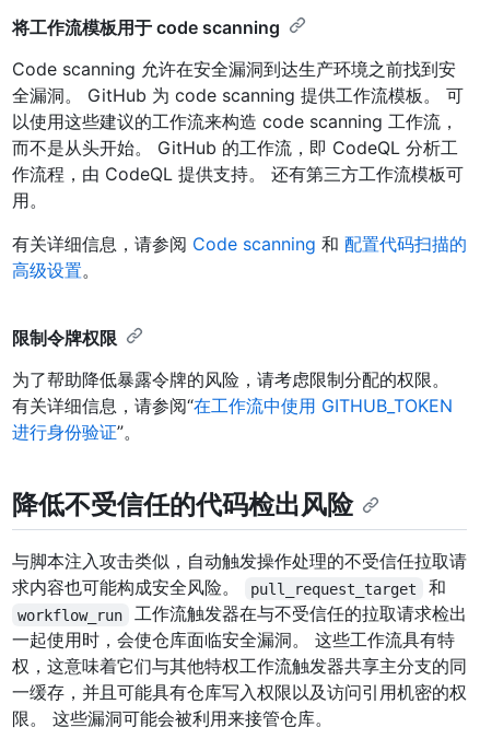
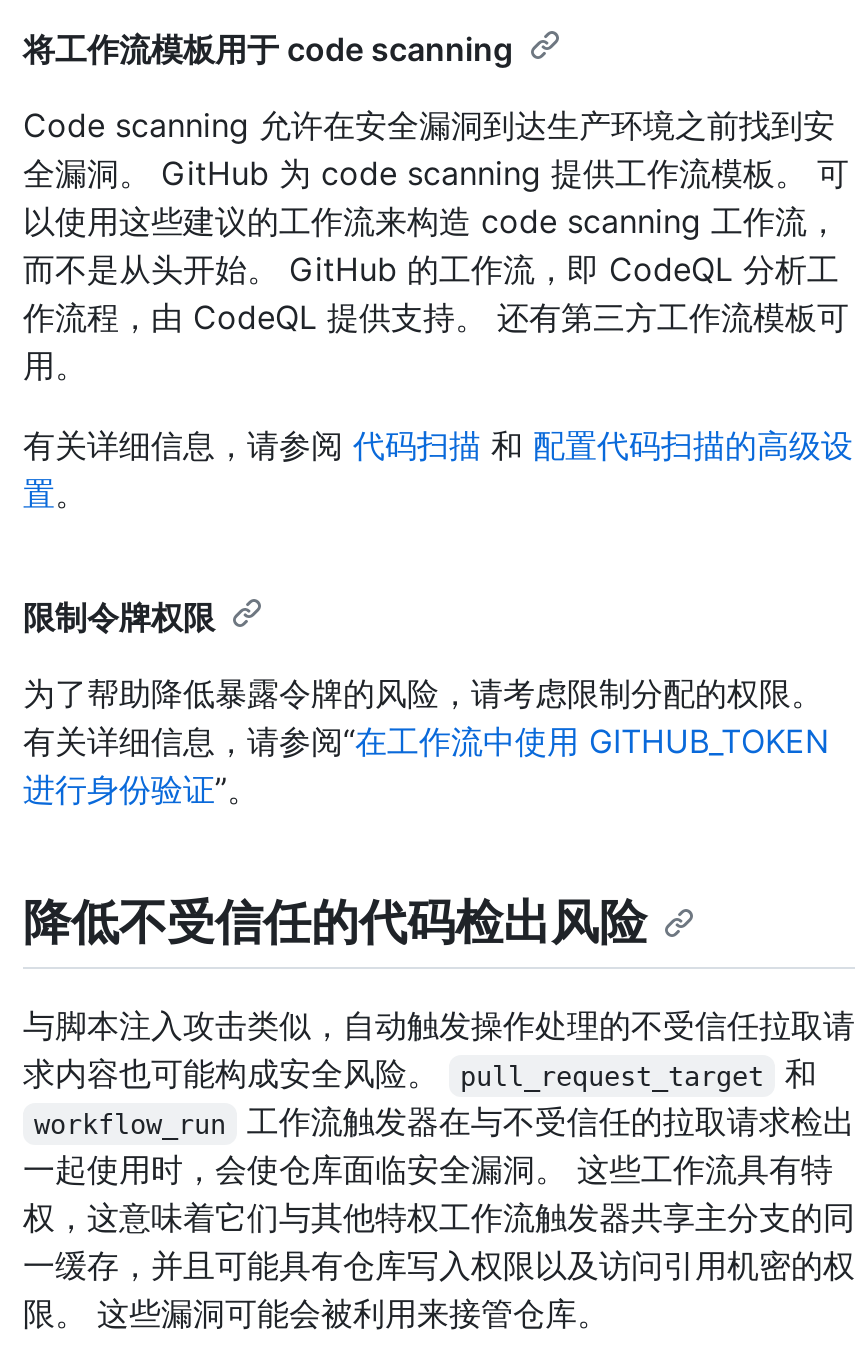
[12,233,467,281] 有关详细信息，请参阅Code scanning和配置代码扫描的 | 高级设置。 -> [23,425,853,513] 有关详细信息，请参阅代码扫描和配置代码扫描的高级设 | 置。

